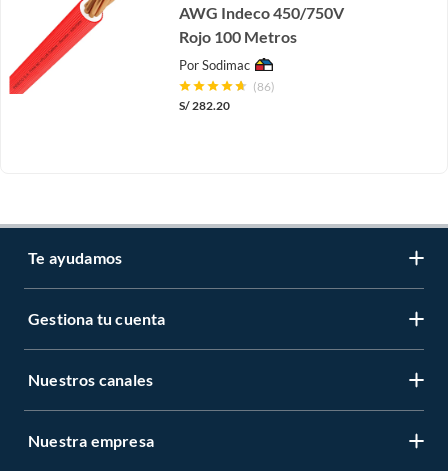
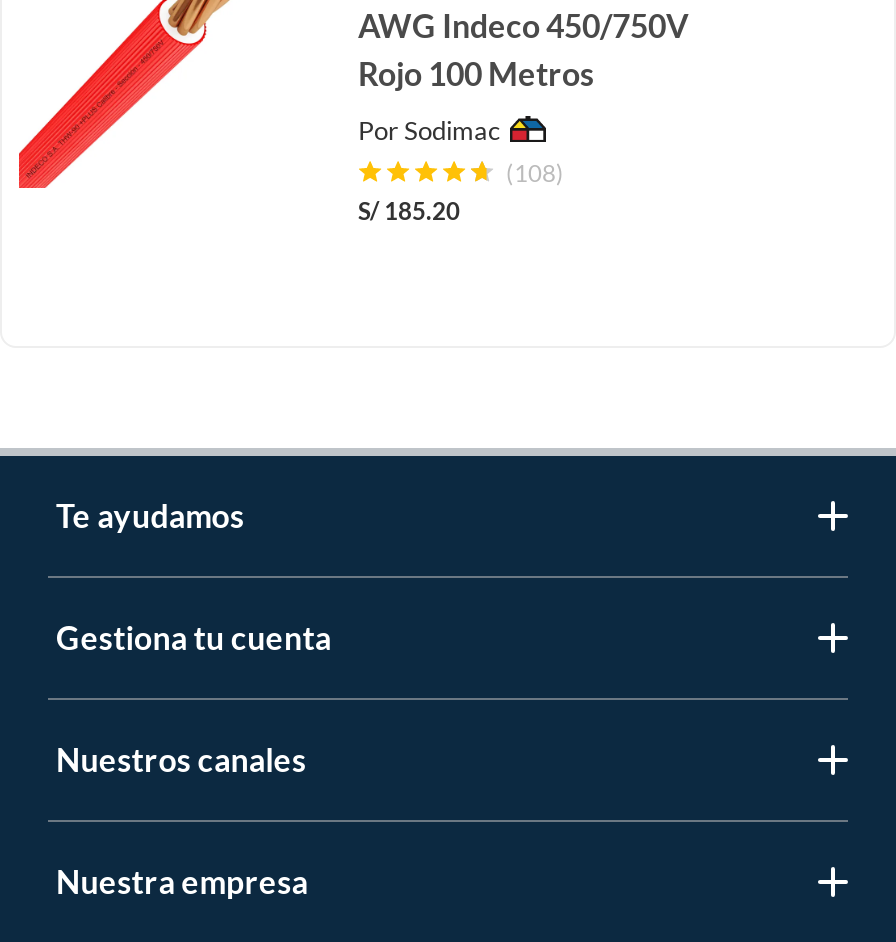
[253,79,275,94] (86) -> [506,158,564,188] (108)
[179,98,230,113] S/ 282.20 -> [358,196,460,226] S/ 185.20

